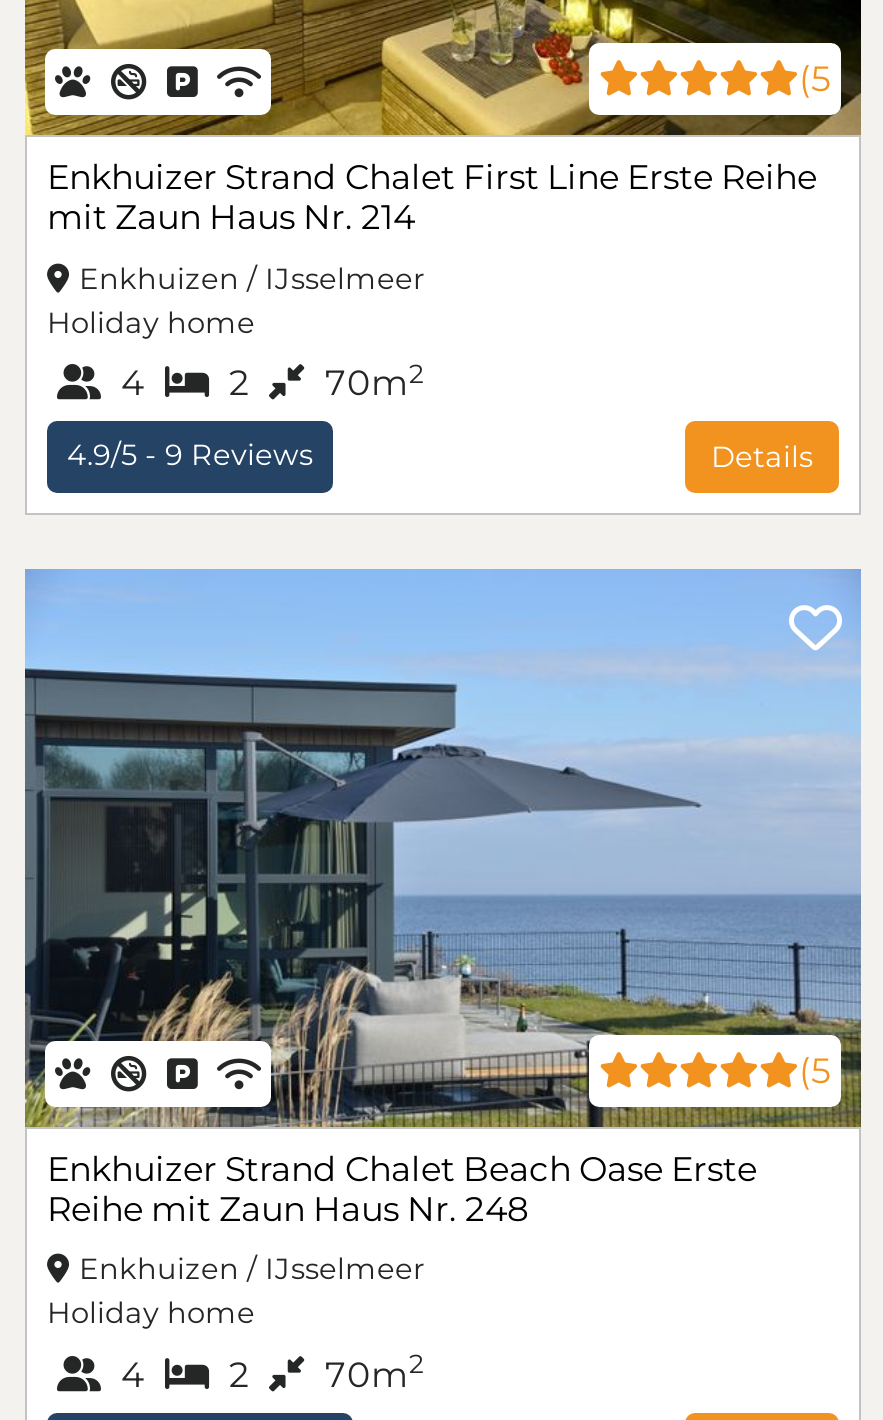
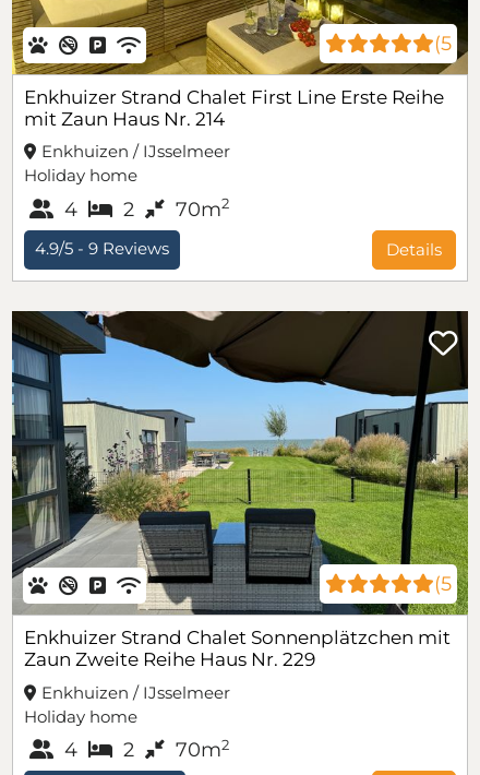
[23,568,863,1229] [image] | Enkhuizer Strand Chalet Beach Oase Erste | Reihe mit Zaun Haus Nr. 248 -> [11,310,469,671] [image] | Enkhuizer Strand Chalet Sonnenplätzchen mit | Zaun Zweite Reihe Haus Nr. 229

